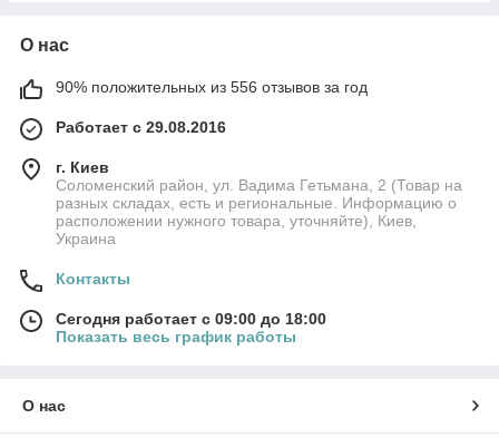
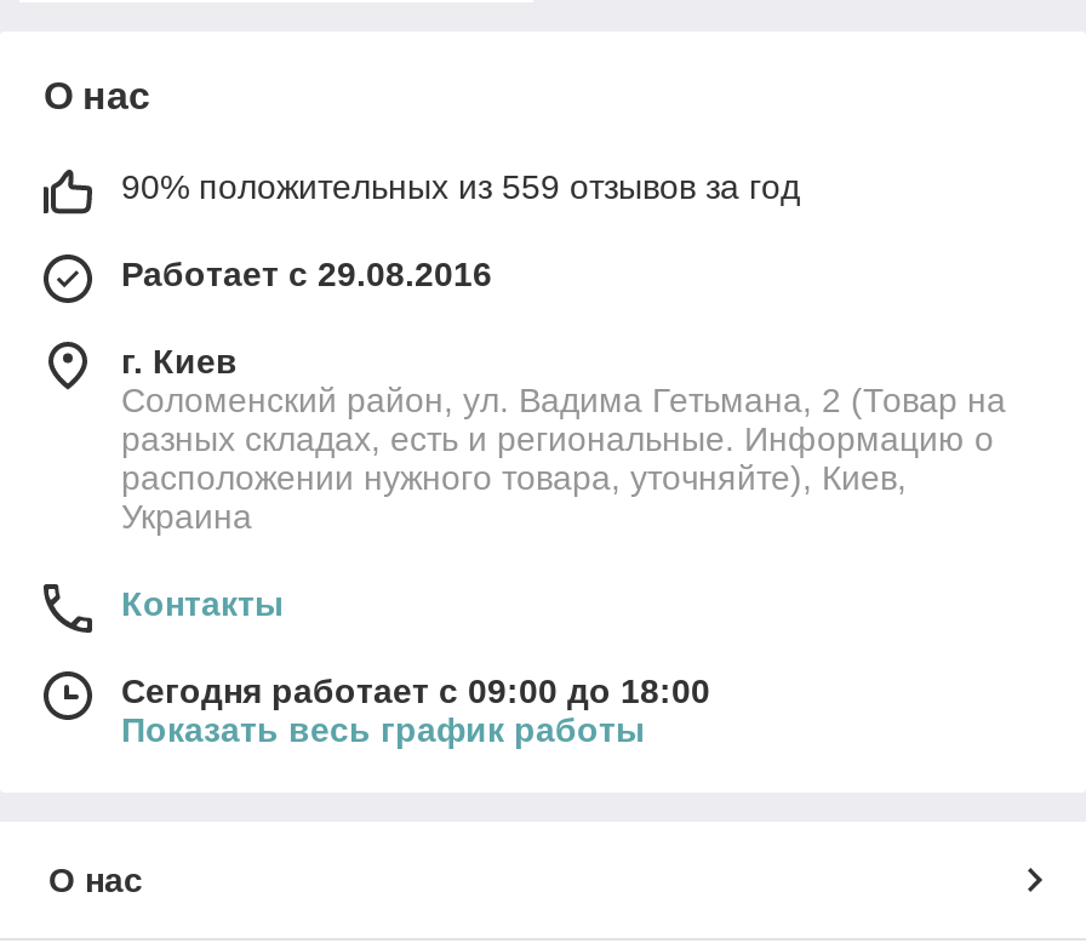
[56,78,368,96] 90% положительных из 556 отзывов за год -> [121,167,800,206] 90% положительных из 559 отзывов за год

